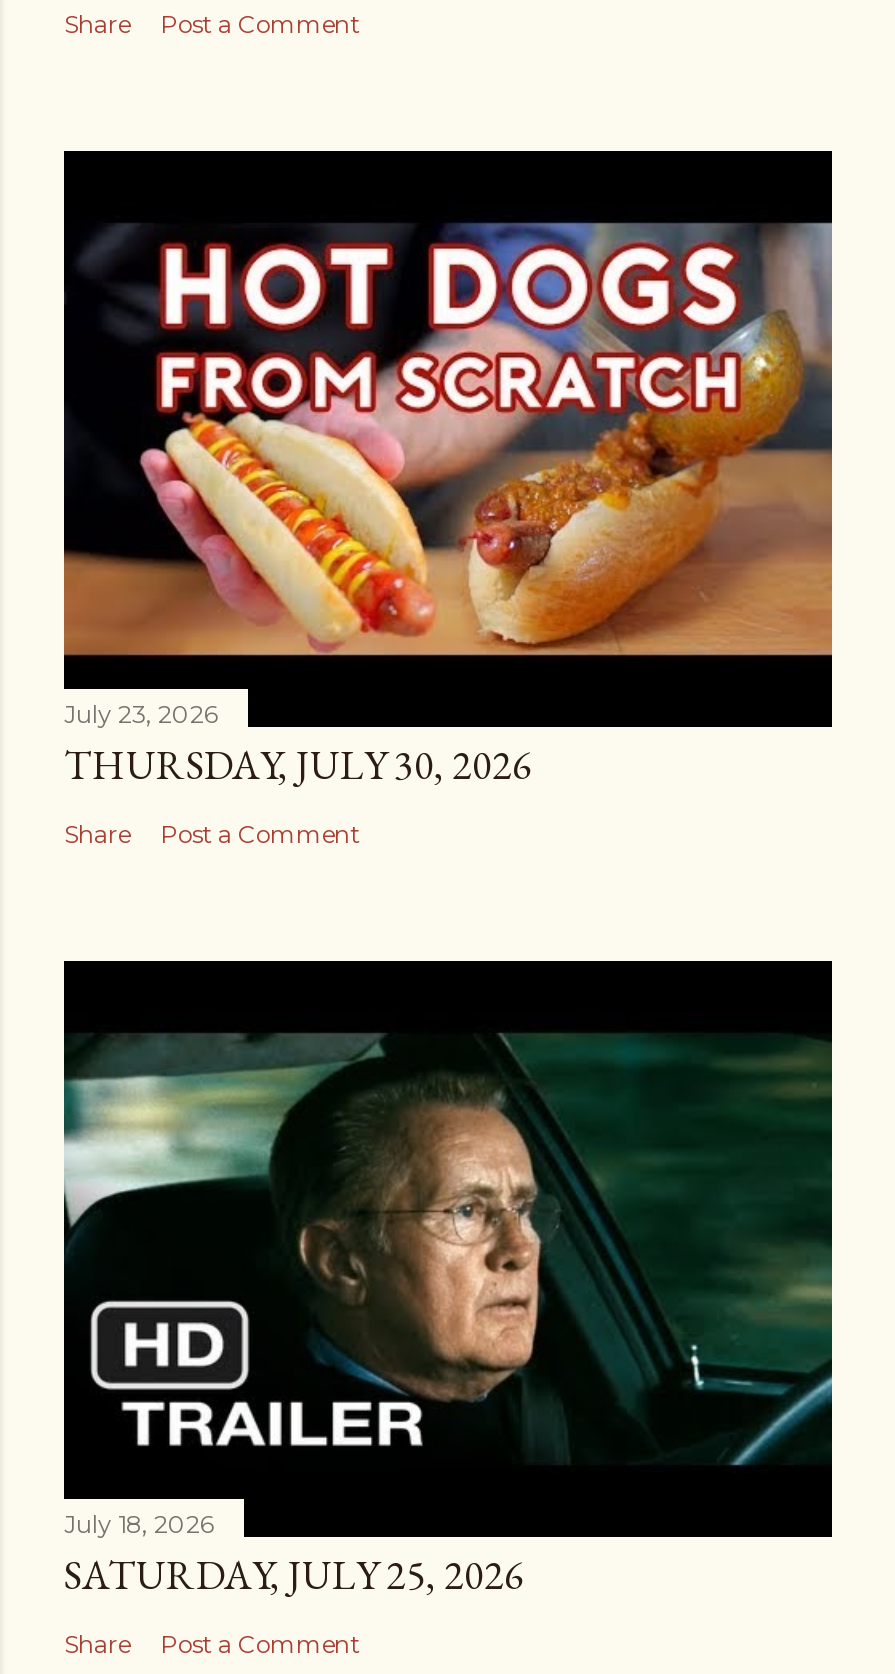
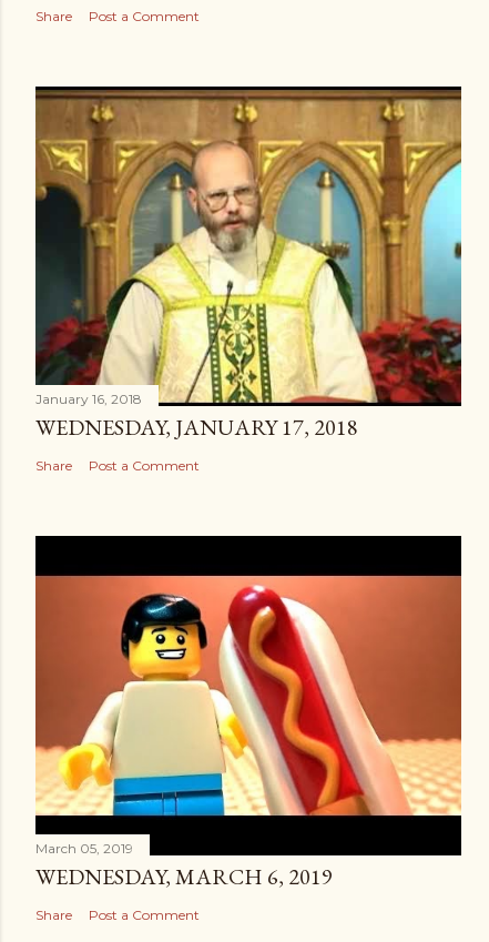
[62,157,834,791] [image] | July 23, 2026 | THURSDAY, JULY 30, 2026 -> [34,90,462,442] [image] | January 16, 2018 | WEDNESDAY, JANUARY 17, 2018
[62,1033,834,1601] [image] | July 18, 2026 | SATURDAY, JULY 25, 2026 -> [34,575,462,891] [image] | March 05, 2019 | WEDNESDAY, MARCH 6, 2019

